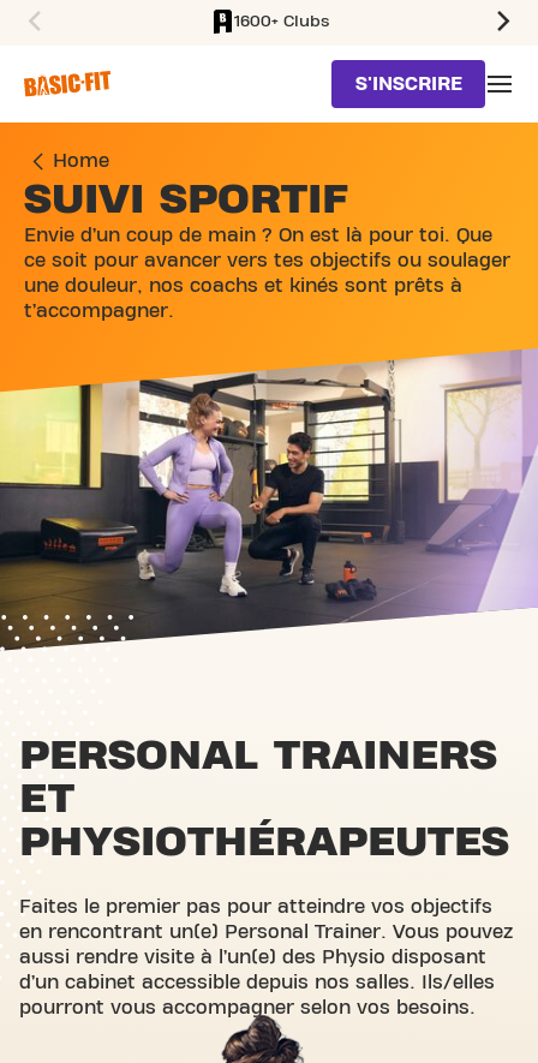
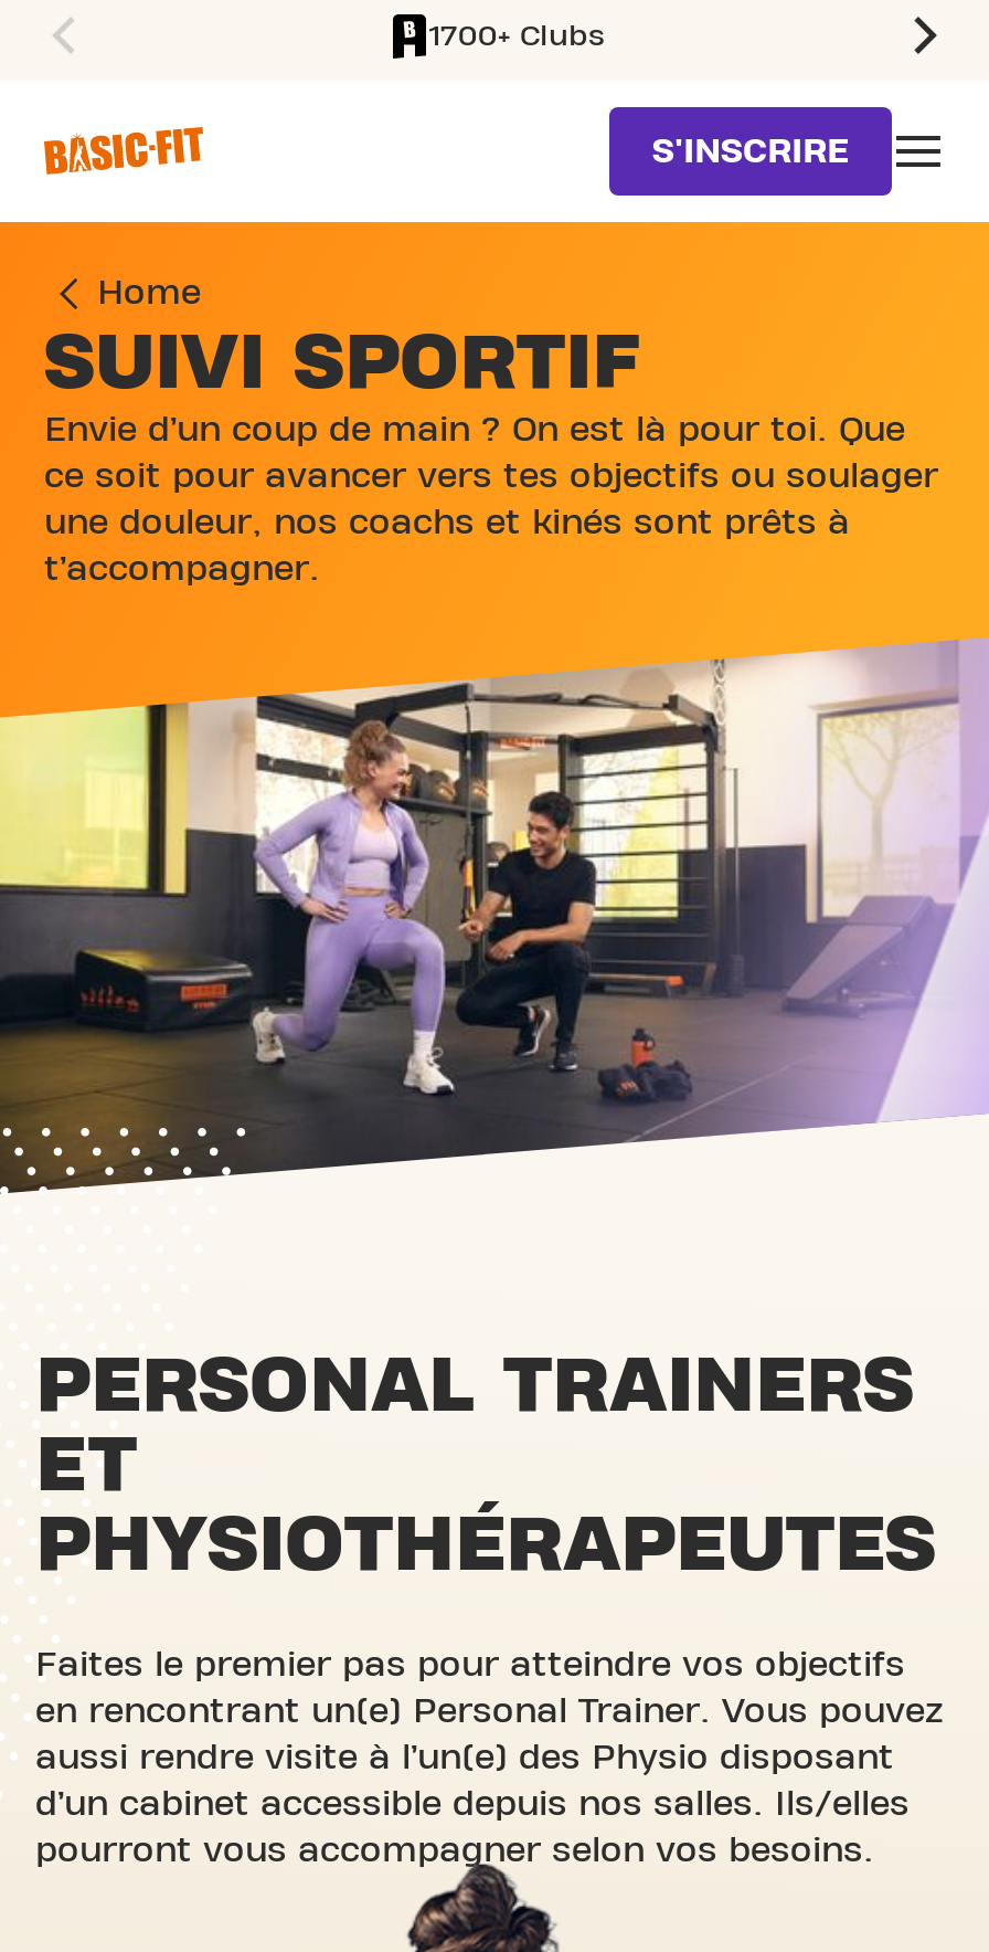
[234,13,328,30] 1600+ Clubs -> [429,21,604,52] 1700+ Clubs

